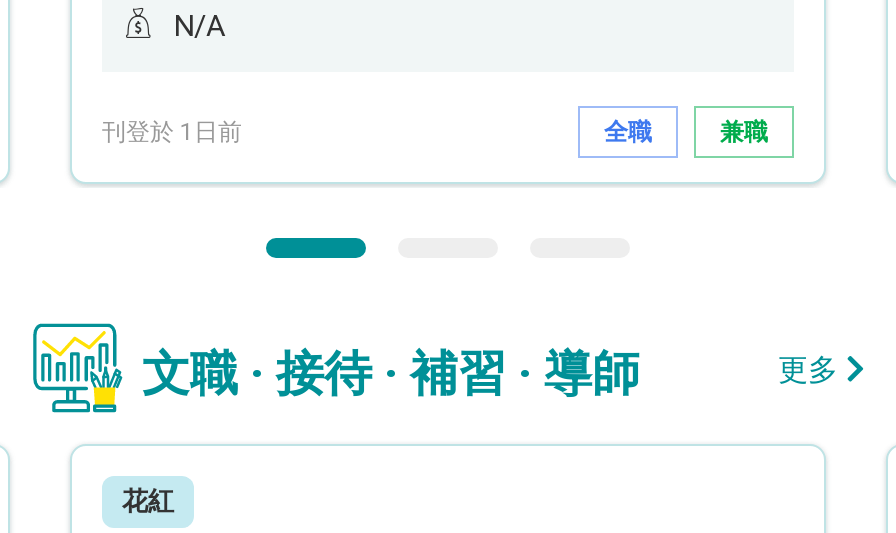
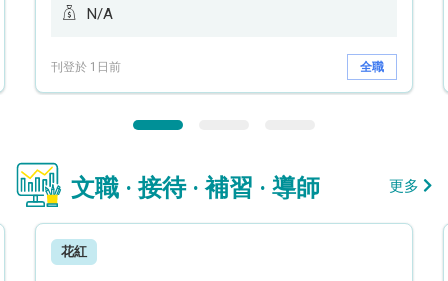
[720,117,768,145] 兼職 -> none

